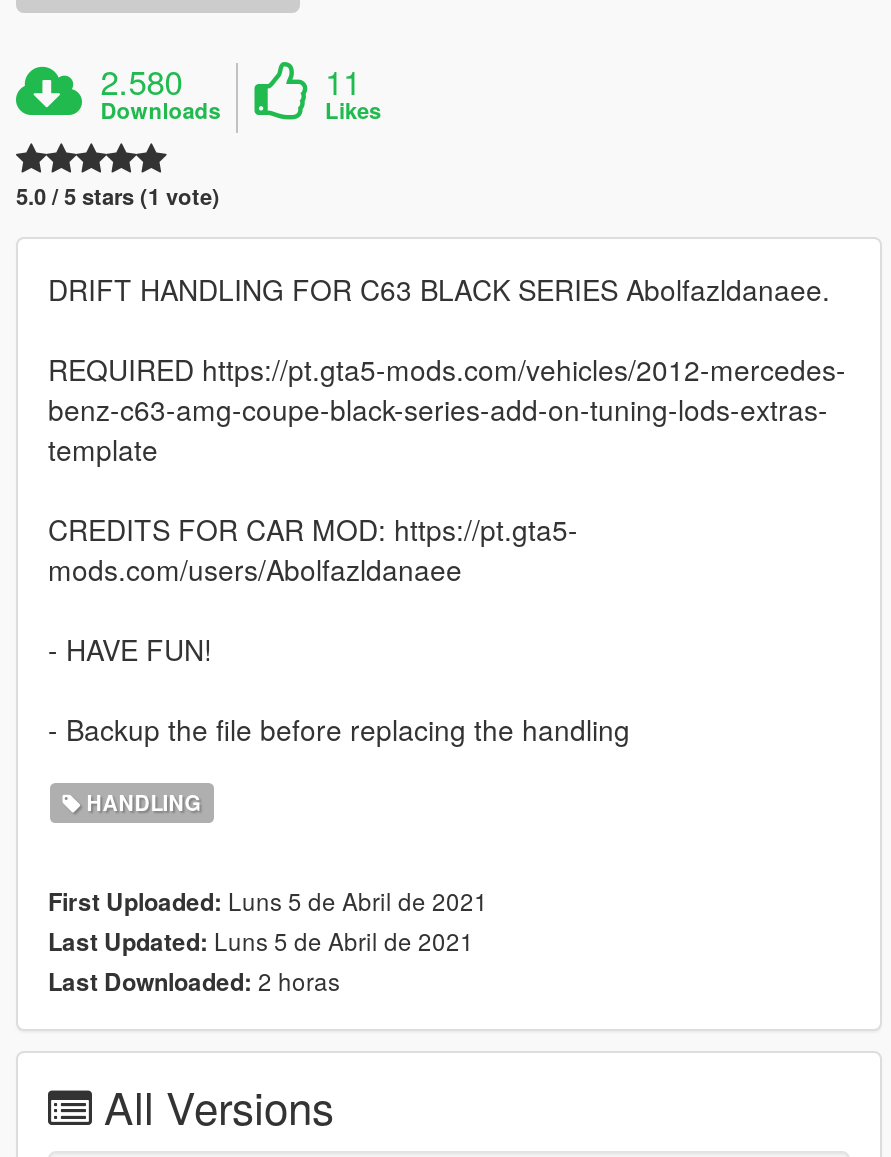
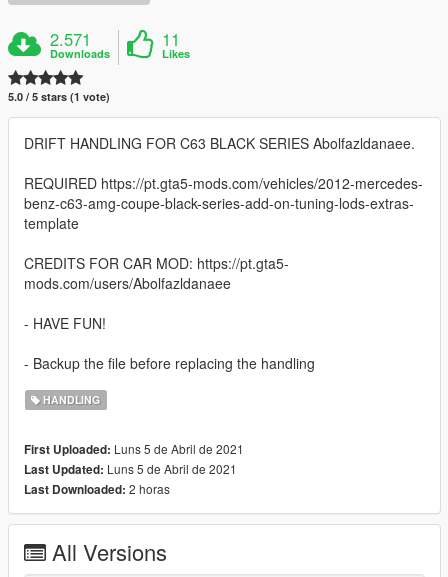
[100,57,182,105] 2.580 -> [50,27,91,51] 2.571

